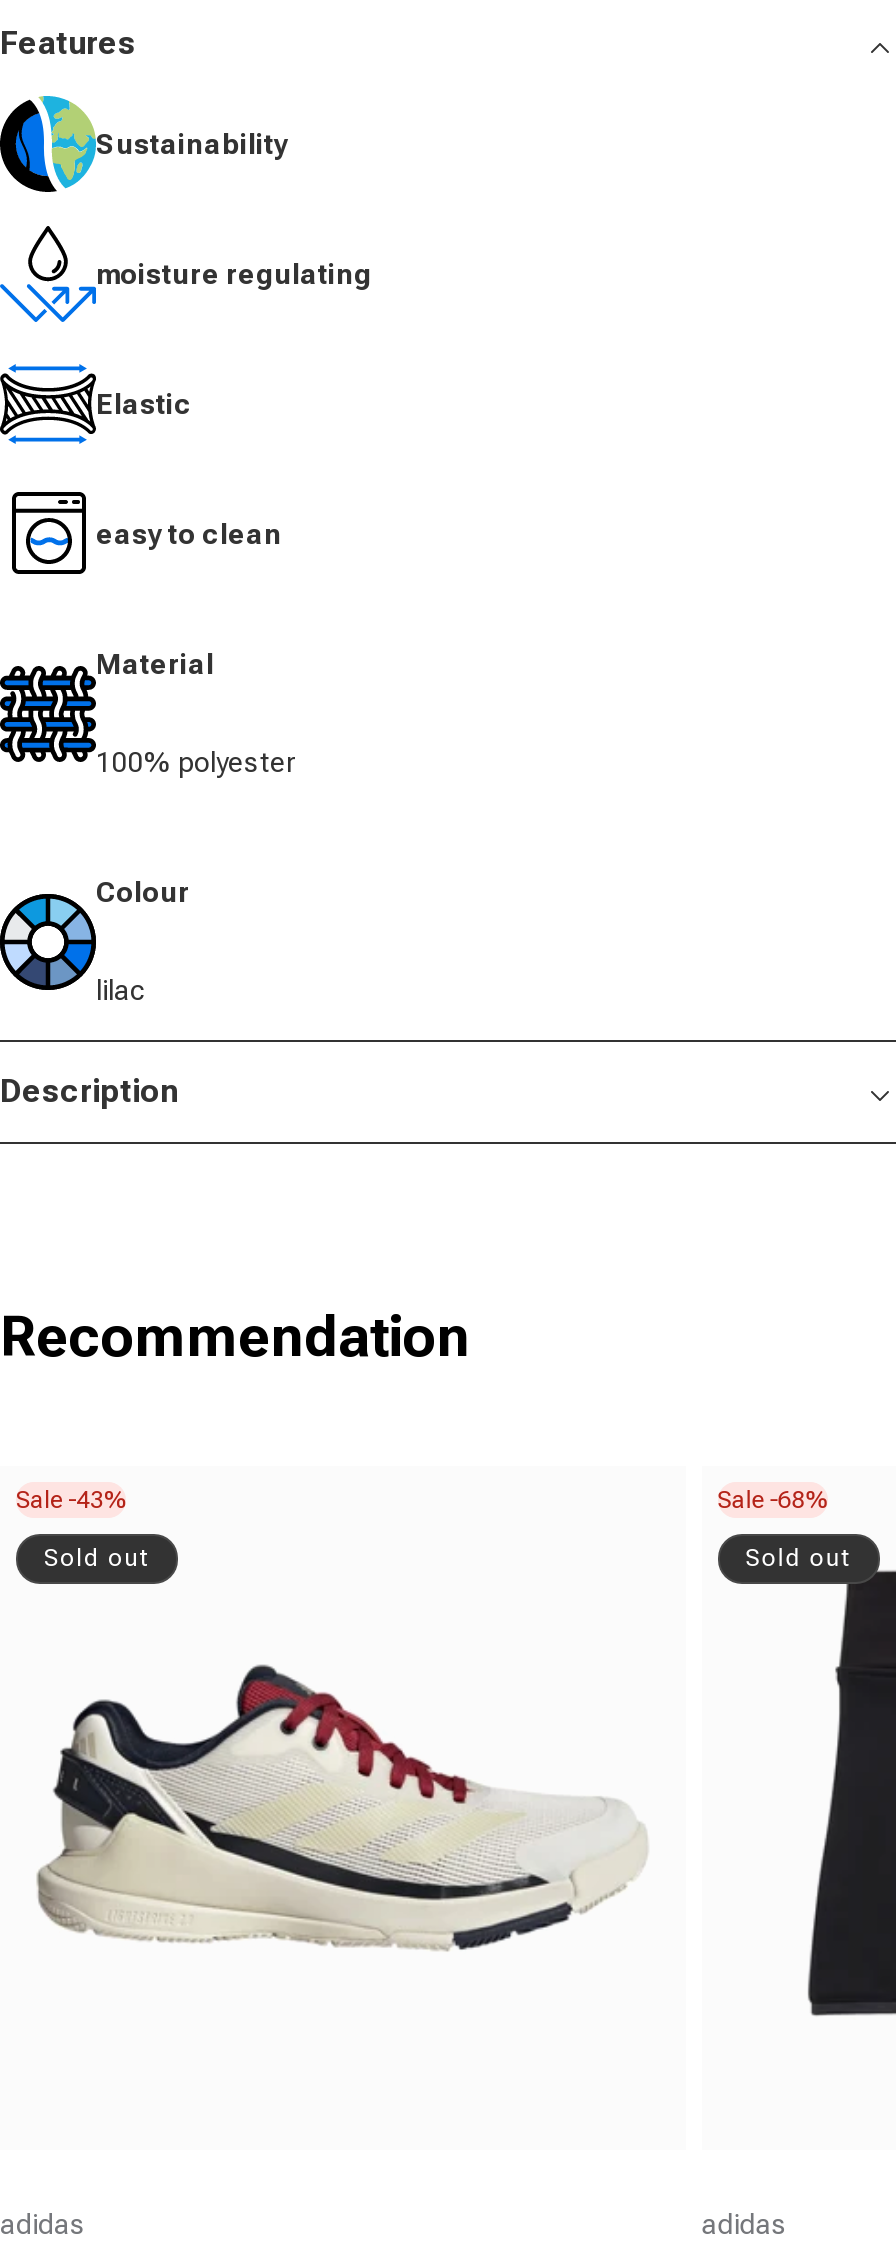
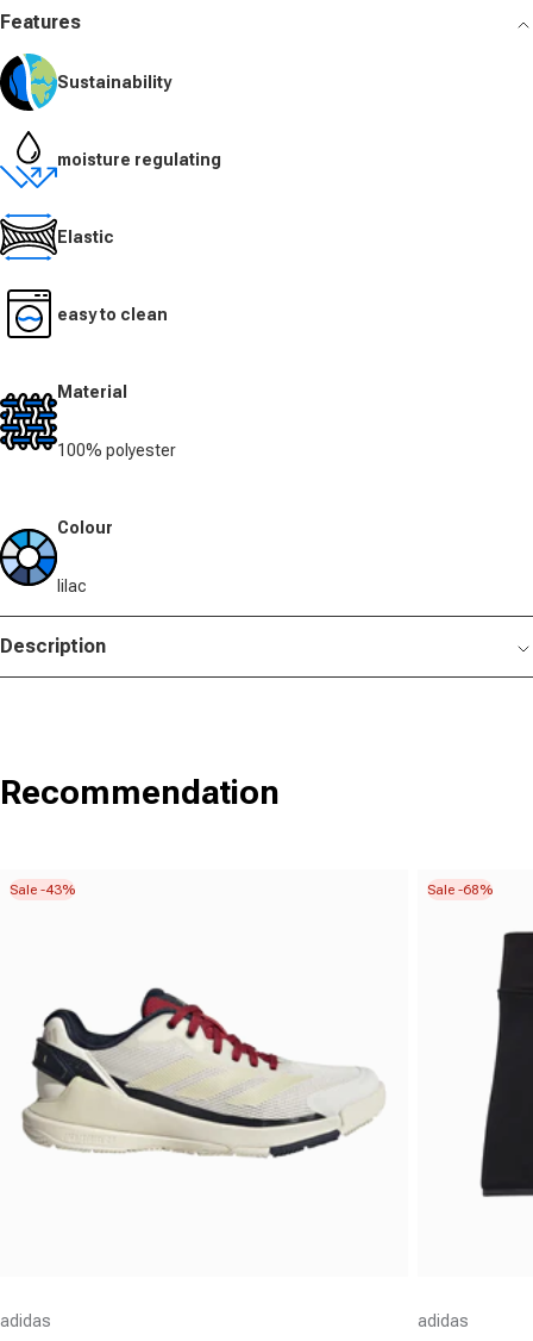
[44,1543,150,1571] Sold out -> none
[746,1543,852,1571] Sold out -> none

